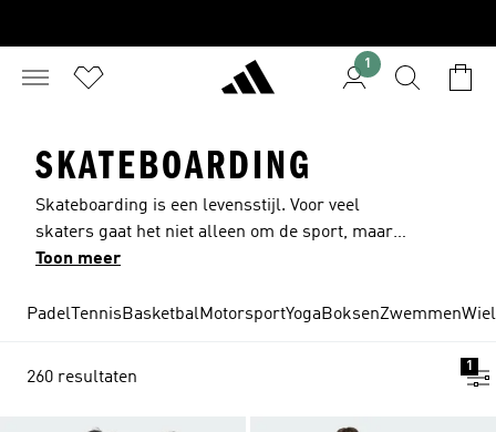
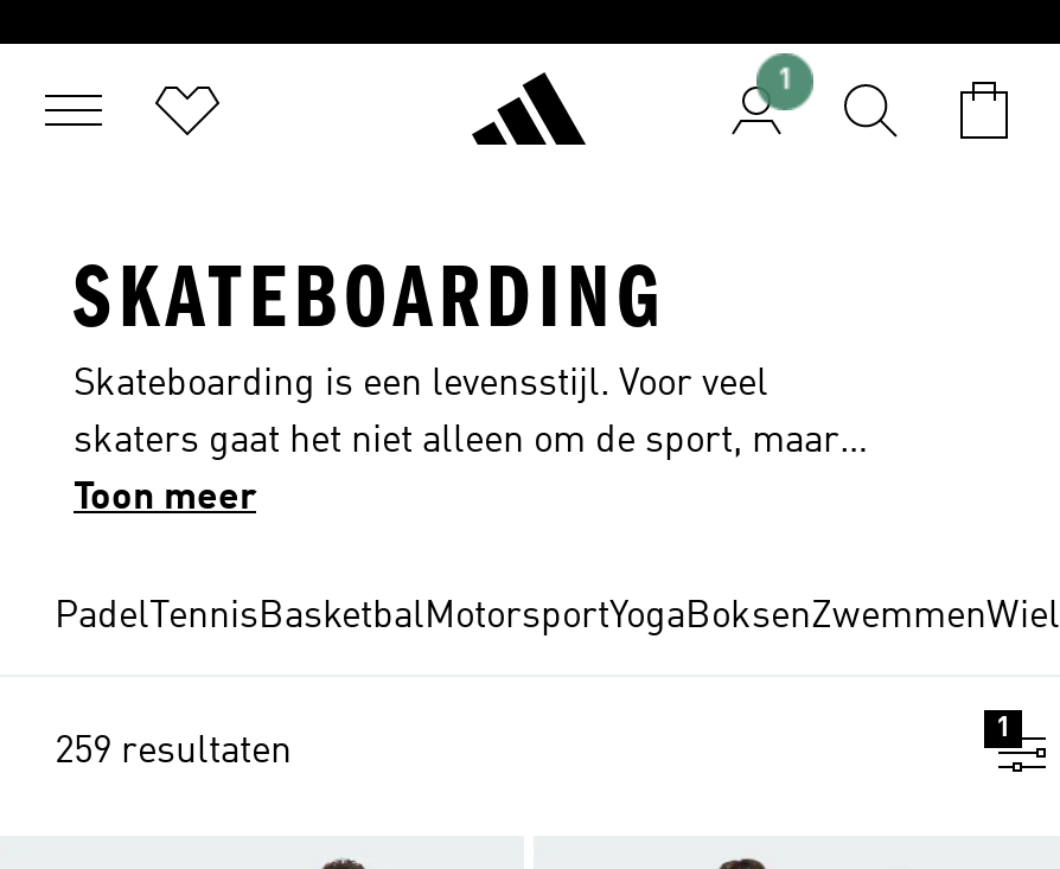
[27,369,137,387] 260 resultaten -> [55,734,292,772] 259 resultaten

